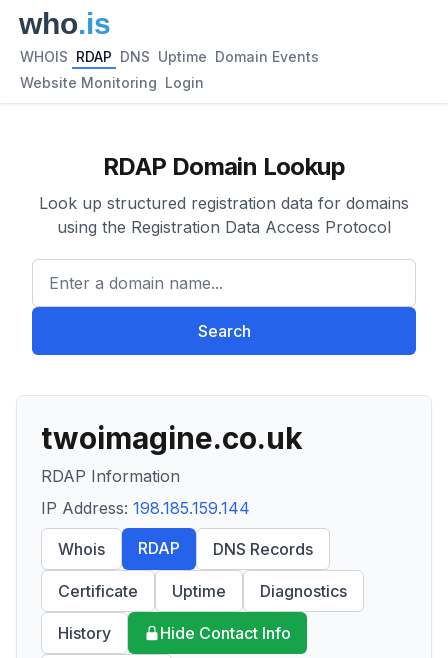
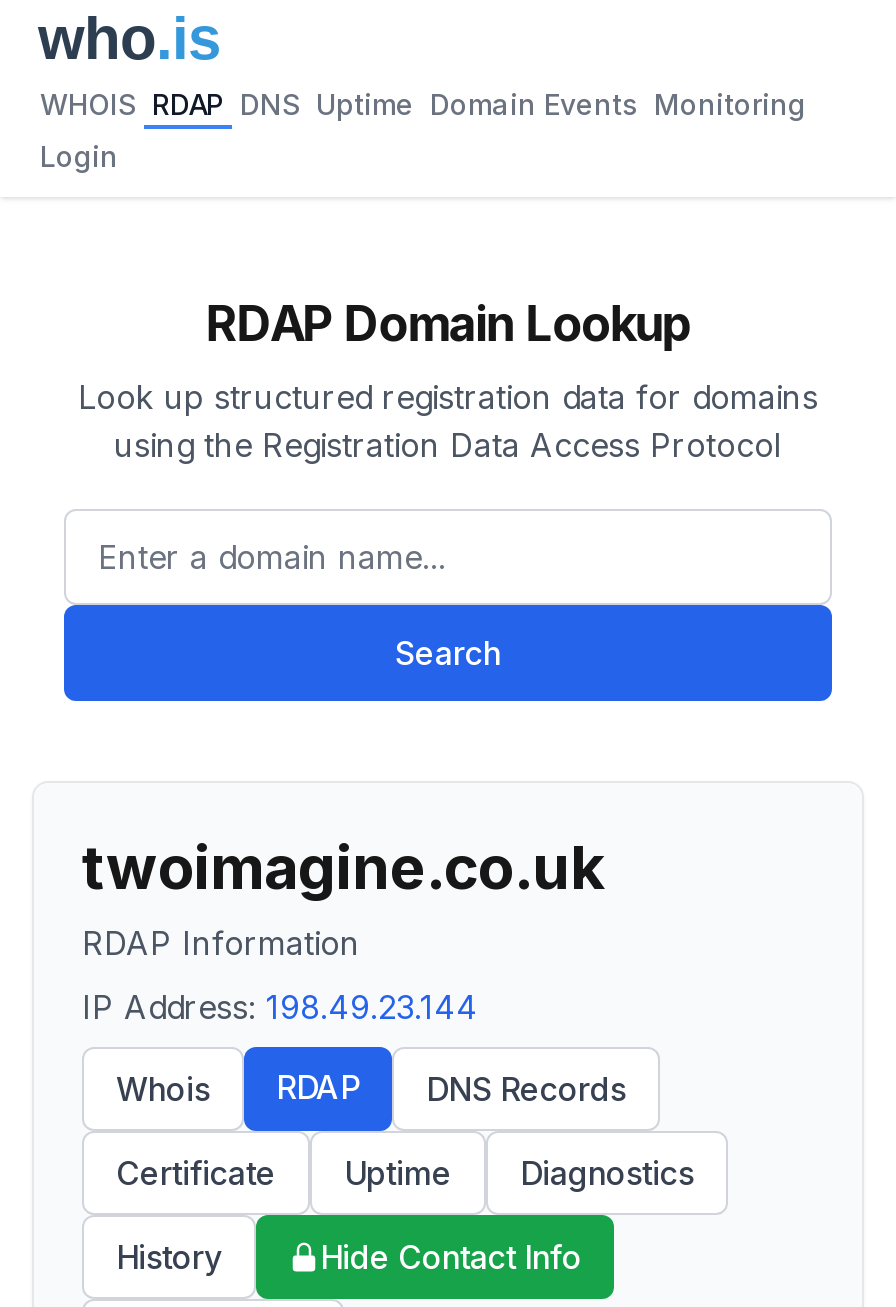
[20,48,319,65] WHOIS RDAP DNS Uptime Domain Events -> [40,87,806,121] WHOIS RDAP DNS Uptime Domain Events Monitoring
[20,74,204,91] Website Monitoring Login -> [40,139,118,173] Login
[41,498,250,518] IP Address: 198.185.159.144 -> [82,987,478,1027] IP Address: 198.49.23.144

